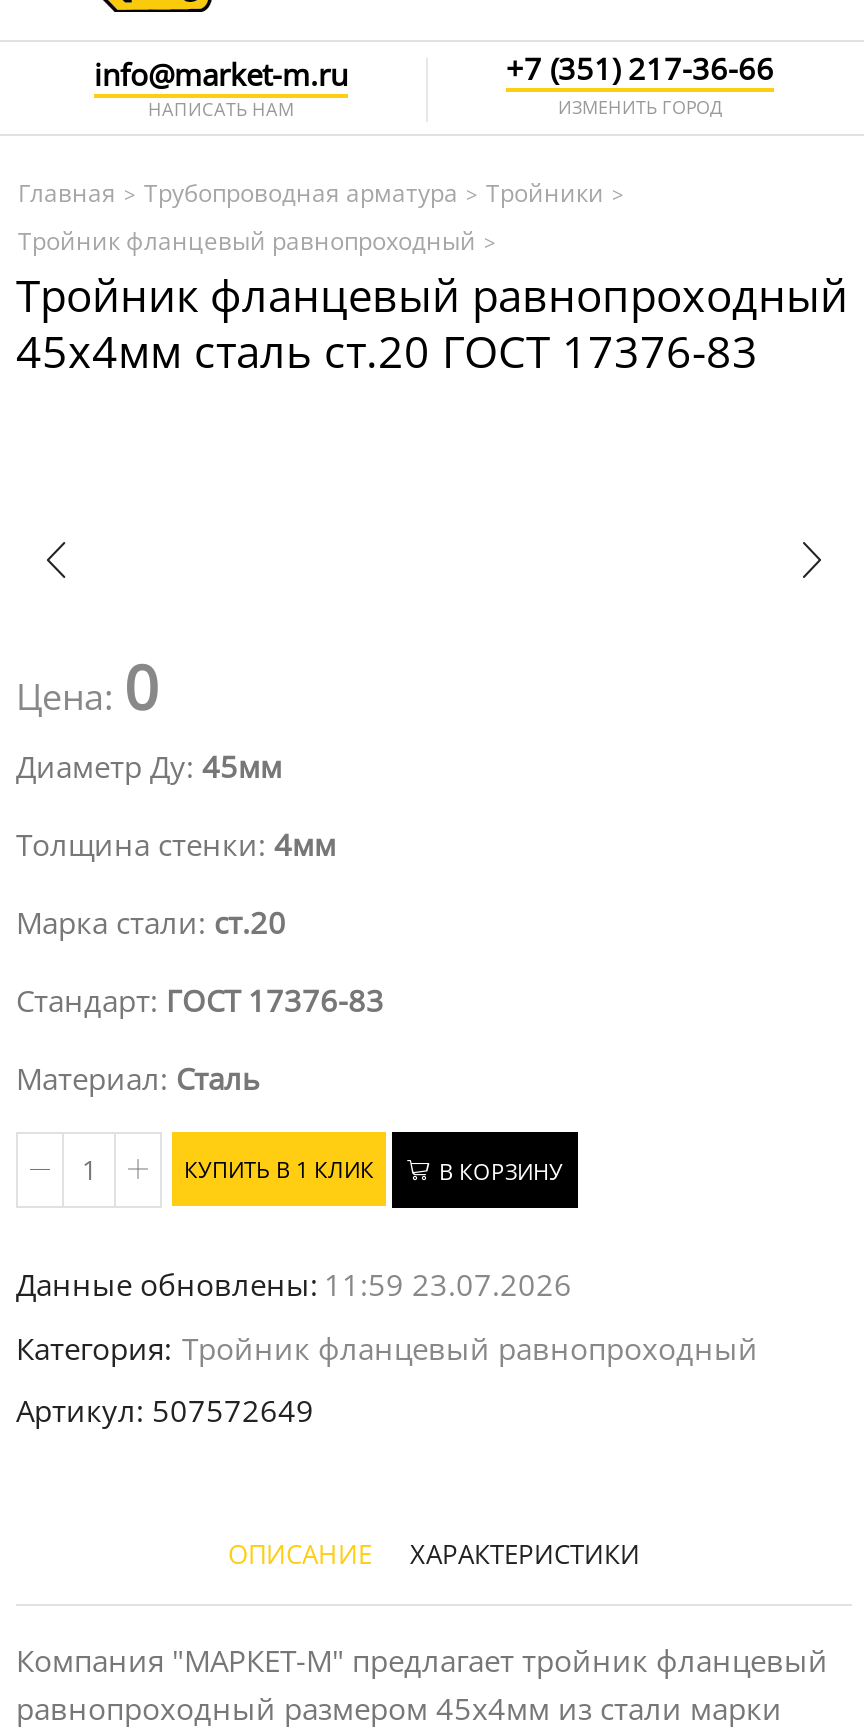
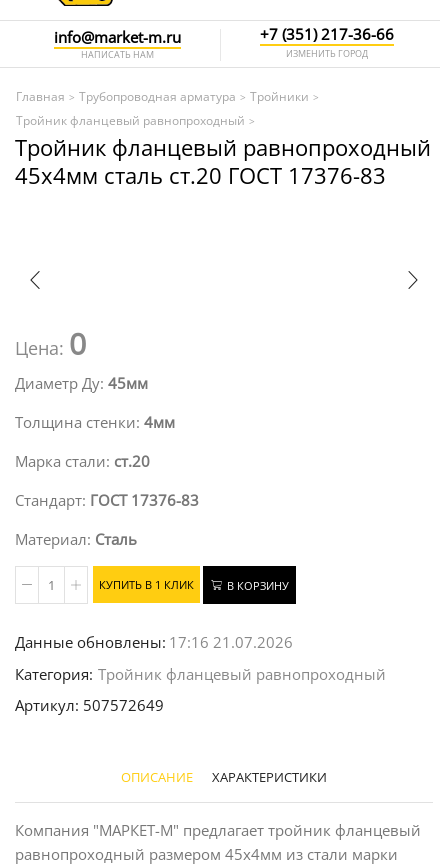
[16,1265,572,1305] Данные обновлены: 11:59 23.07.2026 -> [15,632,293,652] Данные обновлены: 17:16 21.07.2026

